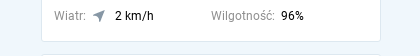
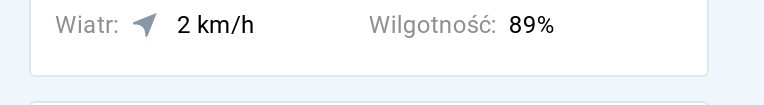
[211,9,304,23] Wilgotność: 96% -> [369,11,555,39] Wilgotność: 89%

